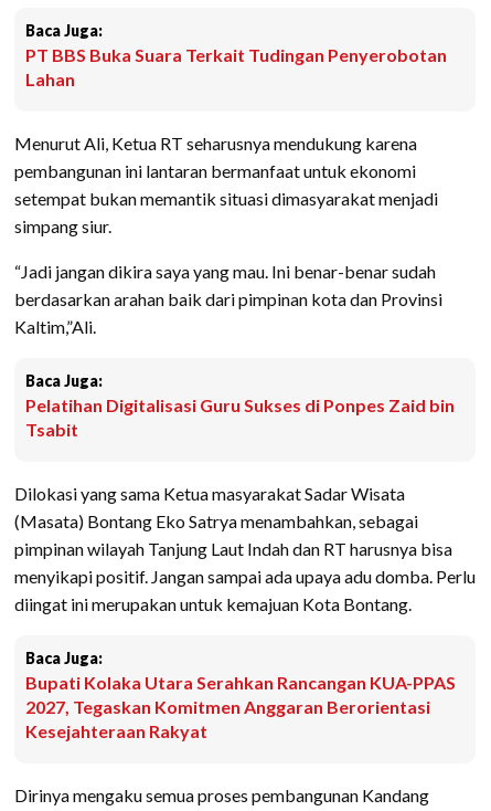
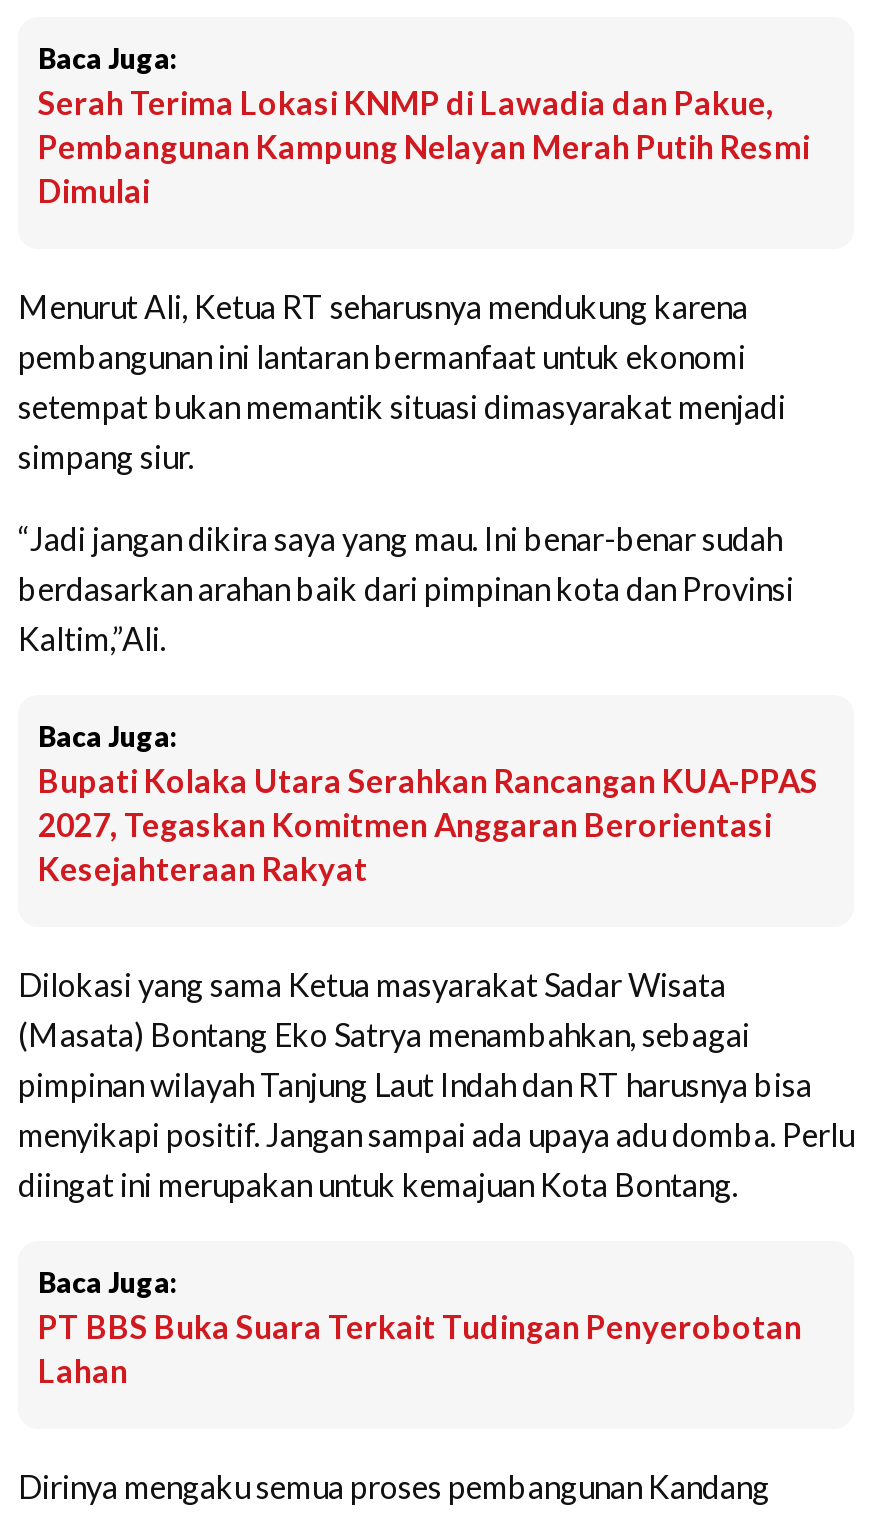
moved [25,44,447,89] -> [38,1307,802,1389]: PT BBS Buka Suara Terkait Tudingan Penyerobotan | Lahan
none -> [38,83,810,209] Serah Terima Lokasi KNMP di Lawadia dan Pakue, | Pembangunan Kampung Nelayan Merah Putih Resmi | Dimulai
[25,394,455,440] Pelatihan Digitalisasi Guru Sukses di Ponpes Zaid bin | Tsabit -> none
moved [14,483,476,667] -> [18,965,854,1299]: Dilokasi yang sama Ketua masyarakat Sadar Wisata | (Masata) Bontang Eko Satrya menambahkan, sebagai | pimpinan wilayah Tanjung Laut Indah dan RT harusnya bisa | menyikapi positif. Jangan sampai ada upaya adu domba. Perlu | diingat ini merupakan untuk kemajuan Kota Bontang. | Baca Juga:
moved [25,672,456,741] -> [38,761,818,887]: Bupati Kolaka Utara Serahkan Rancangan KUA-PPAS | 2027, Tegaskan Komitmen Anggaran Berorientasi | Kesejahteraan Rakyat

